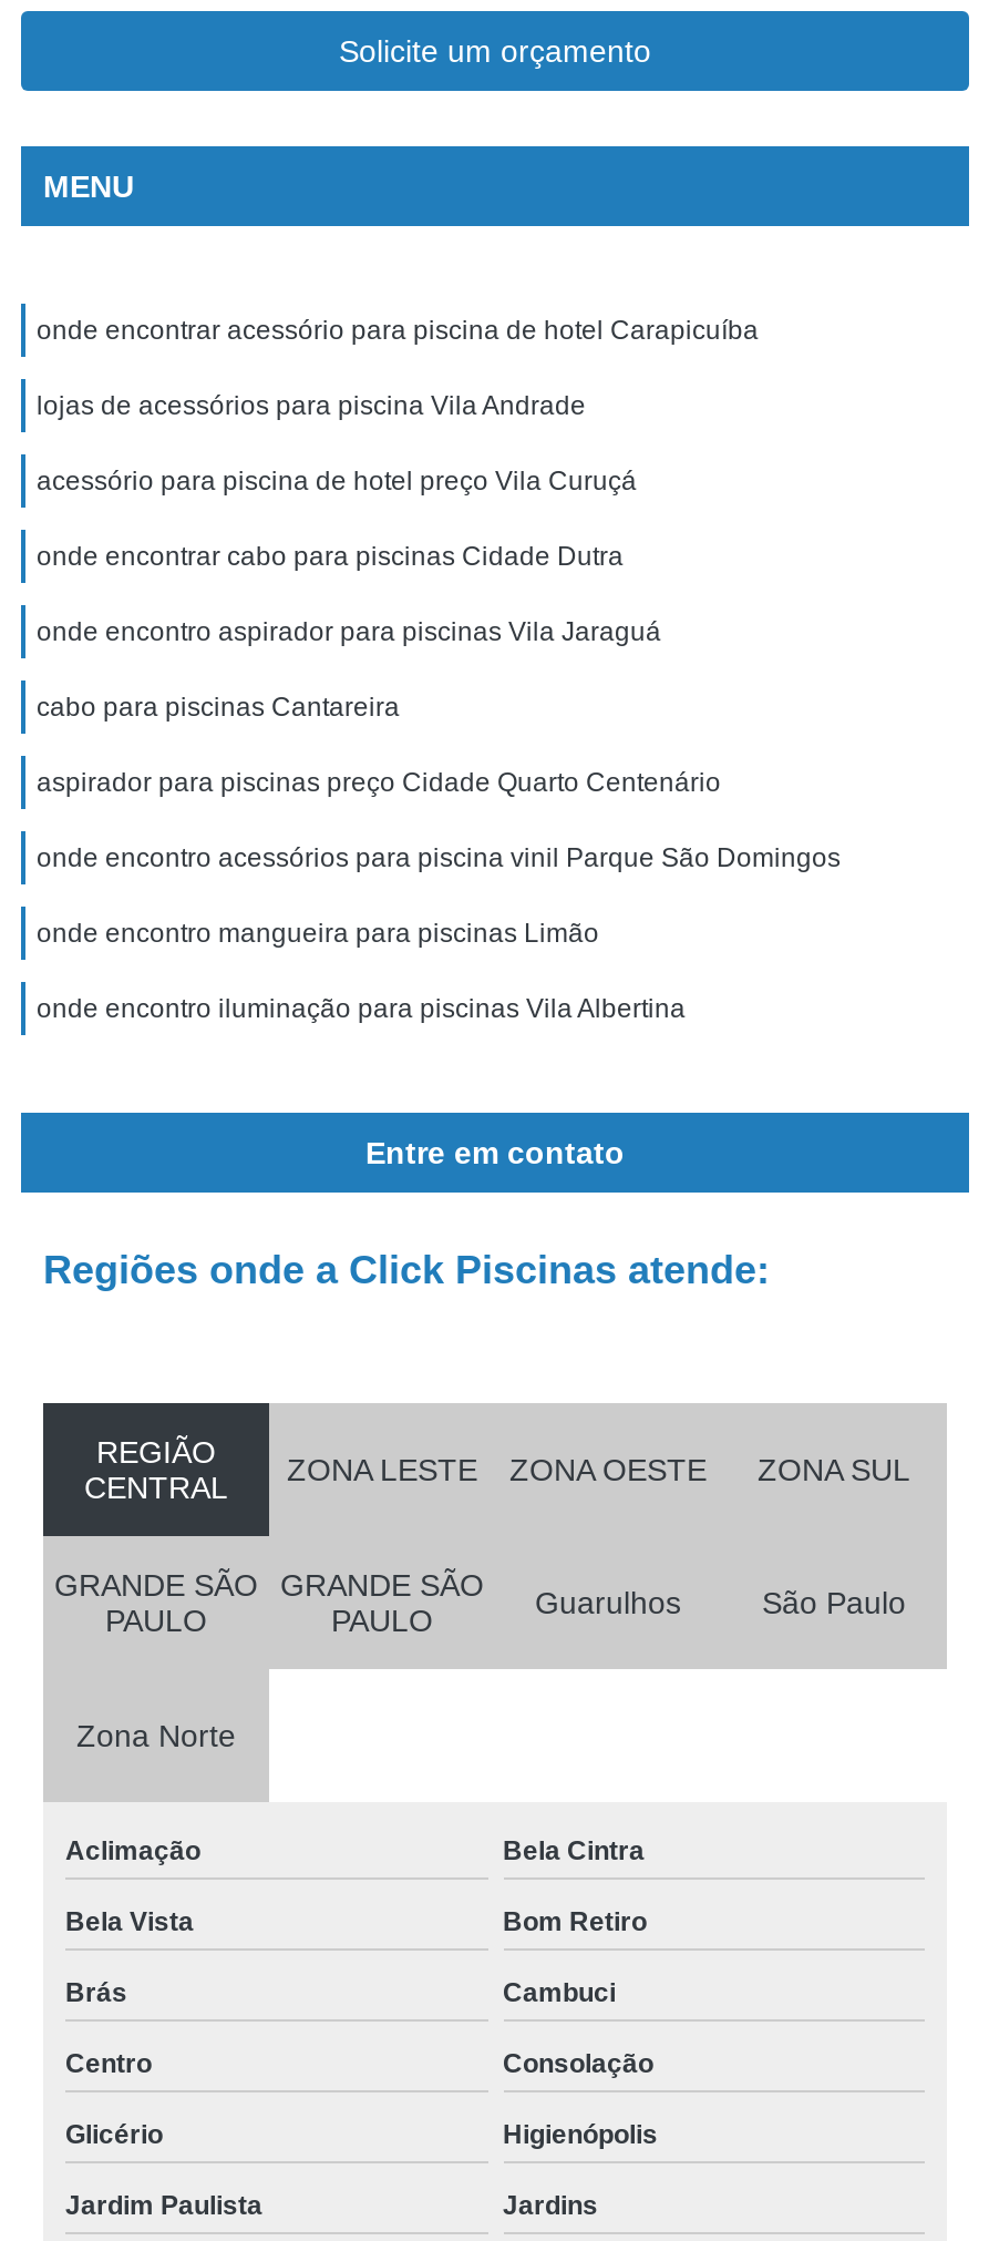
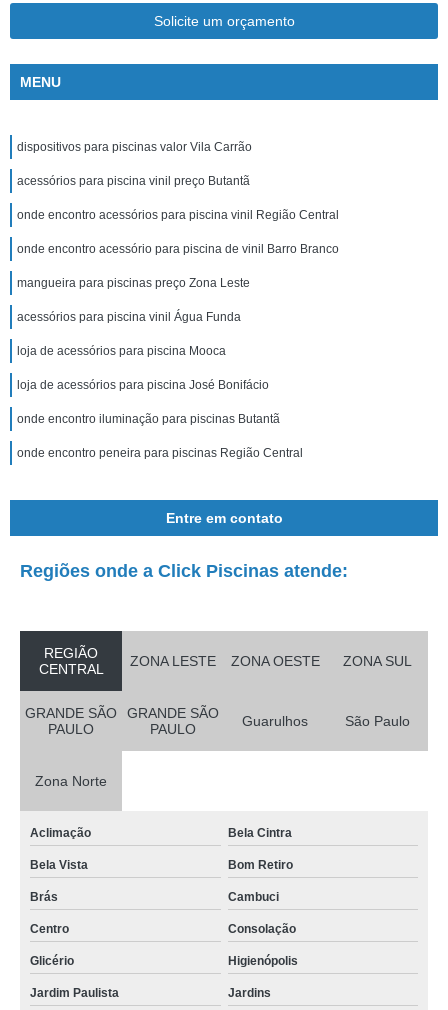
[37,315,759,346] onde encontrar acessório para piscina de hotel Carapicuíba -> [17,140,252,154] dispositivos para piscinas valor Vila Carrão
[37,390,586,421] lojas de acessórios para piscina Vila Andrade -> [17,174,250,188] acessórios para piscina vinil preço Butantã
[37,465,637,497] acessório para piscina de hotel preço Vila Curuçá -> [17,208,339,222] onde encontro acessórios para piscina vinil Região Central
[37,541,624,572] onde encontrar cabo para piscinas Cidade Dutra -> [17,242,339,256] onde encontro acessório para piscina de vinil Barro Branco
[37,616,661,647] onde encontro aspirador para piscinas Vila Jaraguá -> [17,276,250,290] mangueira para piscinas preço Zona Leste
[37,692,400,723] cabo para piscinas Cantareira -> [17,310,241,324] acessórios para piscina vinil Água Funda
[37,767,721,798] aspirador para piscinas preço Cidade Quarto Centenário -> [17,344,226,358] loja de acessórios para piscina Mooca
[37,842,841,873] onde encontro acessórios para piscina vinil Parque São Domingos -> [17,378,269,392] loja de acessórios para piscina José Bonifácio
[37,918,599,949] onde encontro mangueira para piscinas Limão -> [17,412,280,426] onde encontro iluminação para piscinas Butantã
[37,993,686,1024] onde encontro iluminação para piscinas Vila Albertina -> [17,446,303,460] onde encontro peneira para piscinas Região Central

